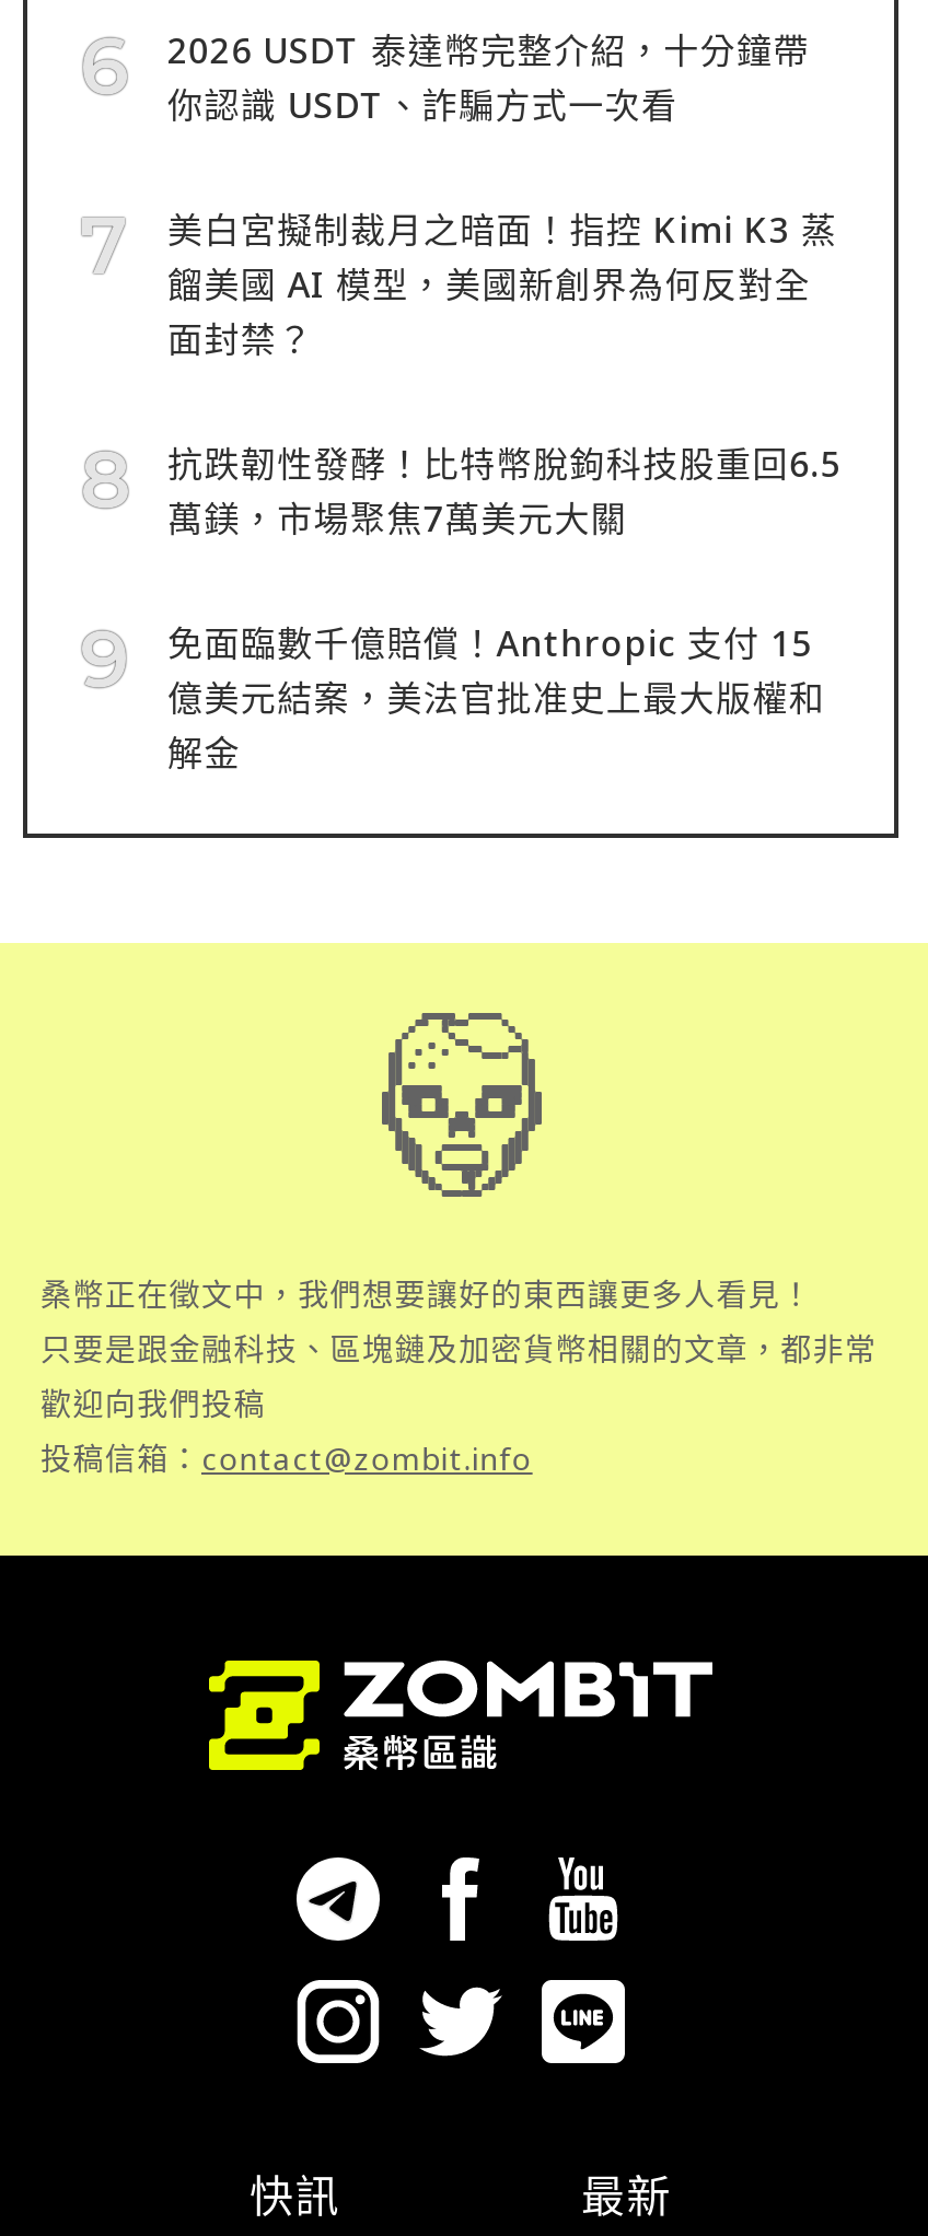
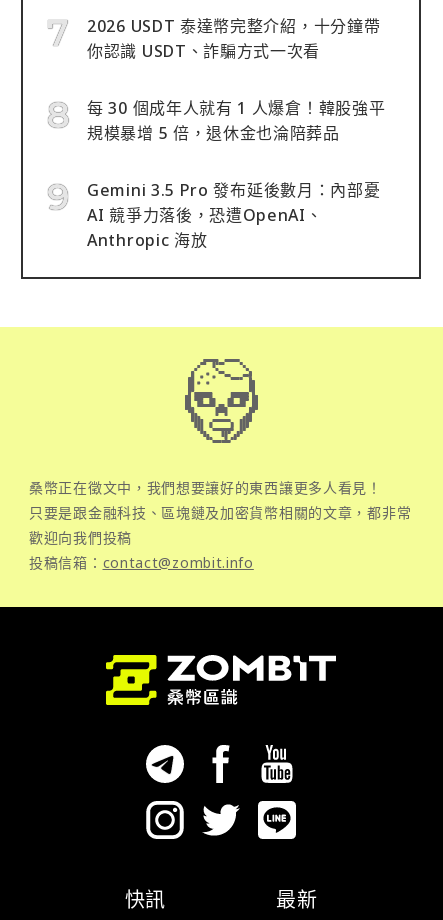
[167,205,842,776] 美白宮擬制裁月之暗面！指控 Kimi K3 蒸 | 餾美國 AI 模型，美國新創界為何反對全 | 面封禁？ | 抗跌韌性發酵！比特幣脫鉤科技股重回6.5 | 萬鎂，市場聚焦7萬美元大關 | 免面臨數千億賠償！Anthropic 支付 15 | 億美元結案，美法官批准史上最大版權和 | 解金 -> [87,97,385,251] 每 30 個成年人就有 1 人爆倉！韓股強平 | 規模暴增 5 倍，退休金也淪陪葬品 | Gemini 3.5 Pro 發布延後數月：內部憂 | AI 競爭力落後，恐遭OpenAI、 | Anthropic 海放

